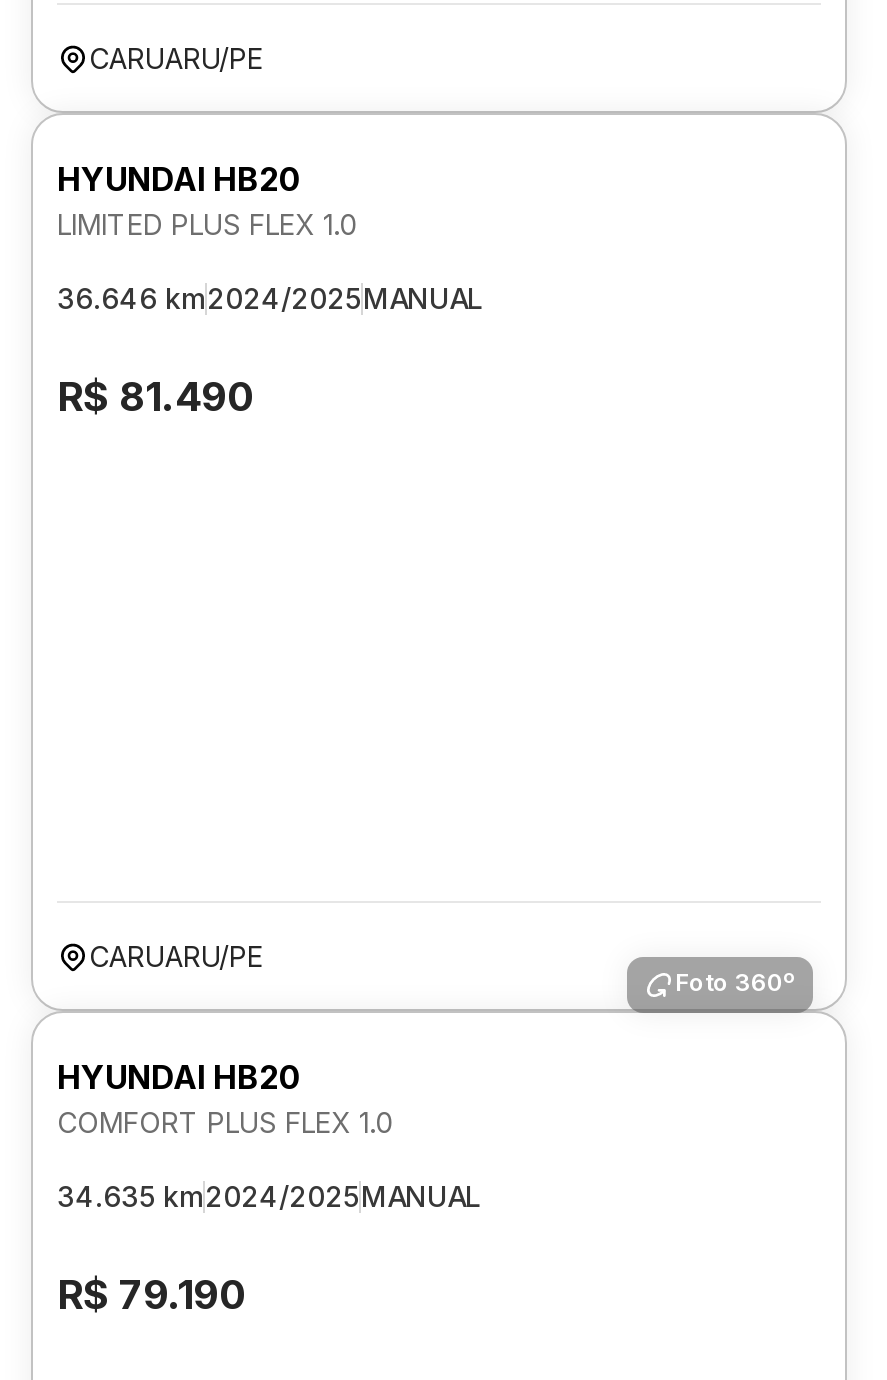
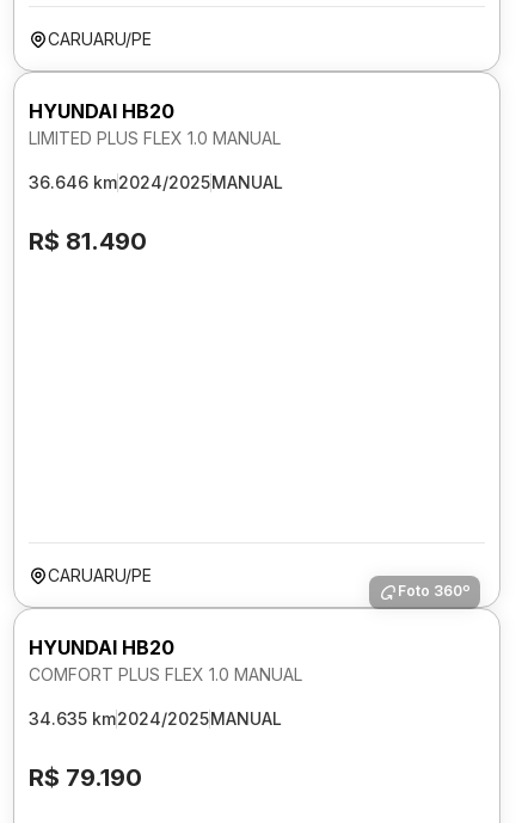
[57,207,357,241] LIMITED PLUS FLEX 1.0 -> [29,128,281,148] LIMITED PLUS FLEX 1.0 MANUAL
[57,1105,393,1139] COMFORT PLUS FLEX 1.0 -> [29,664,302,684] COMFORT PLUS FLEX 1.0 MANUAL

